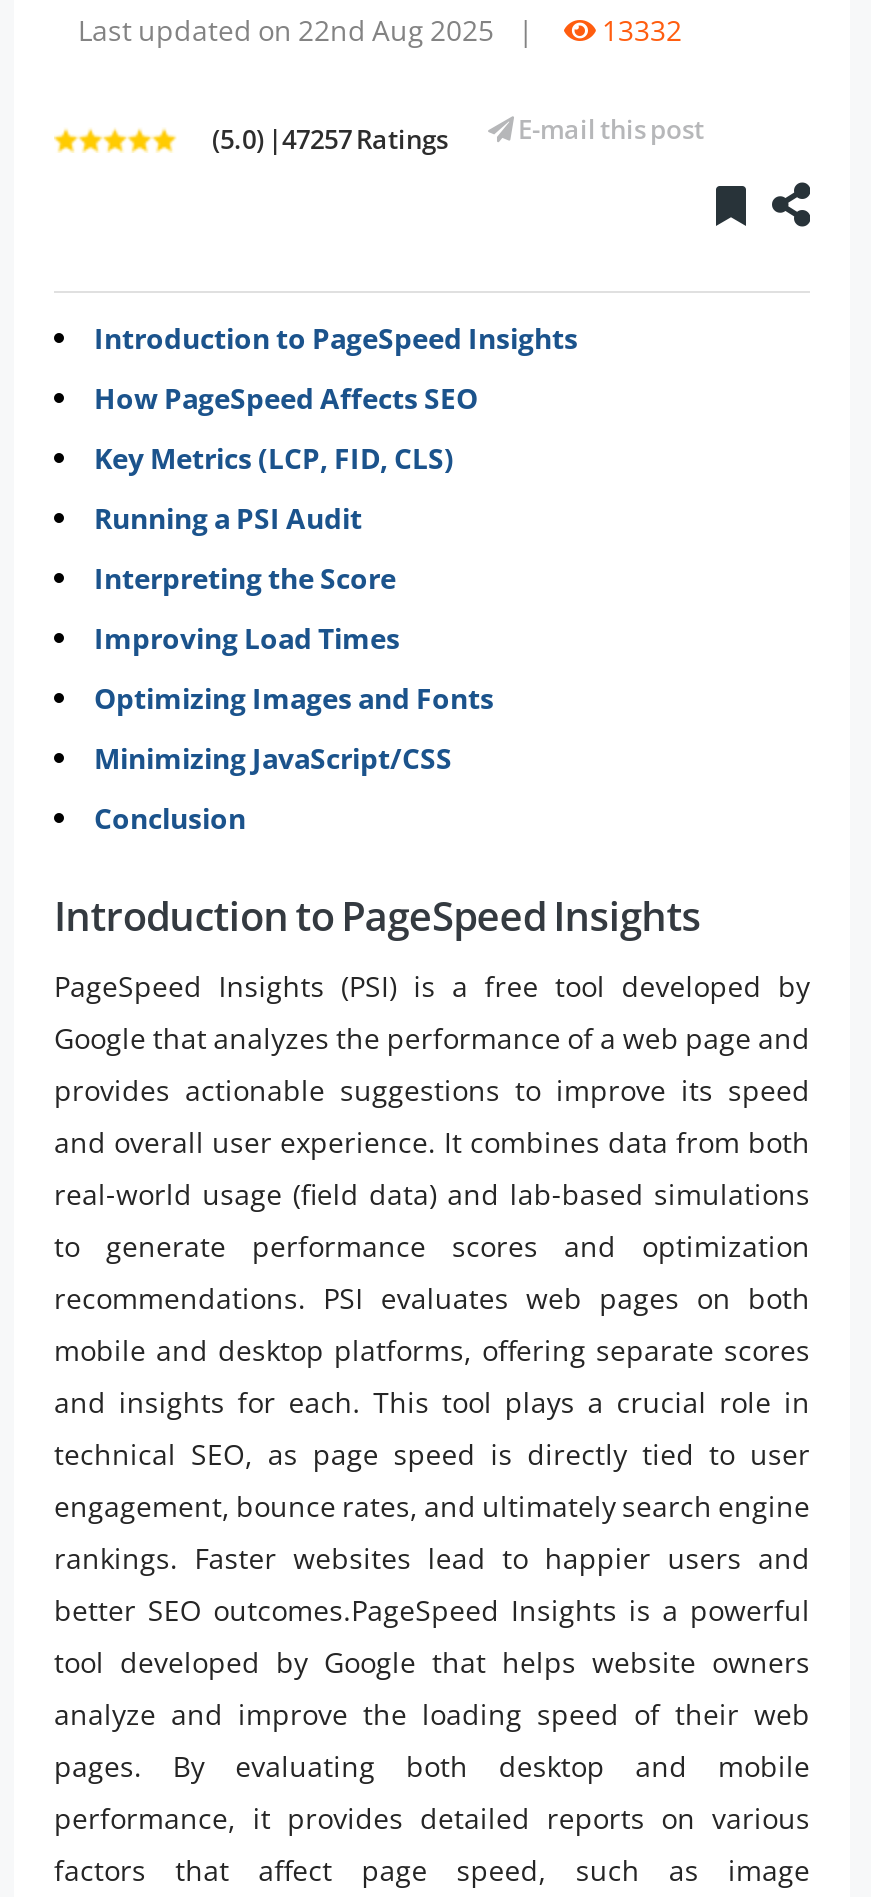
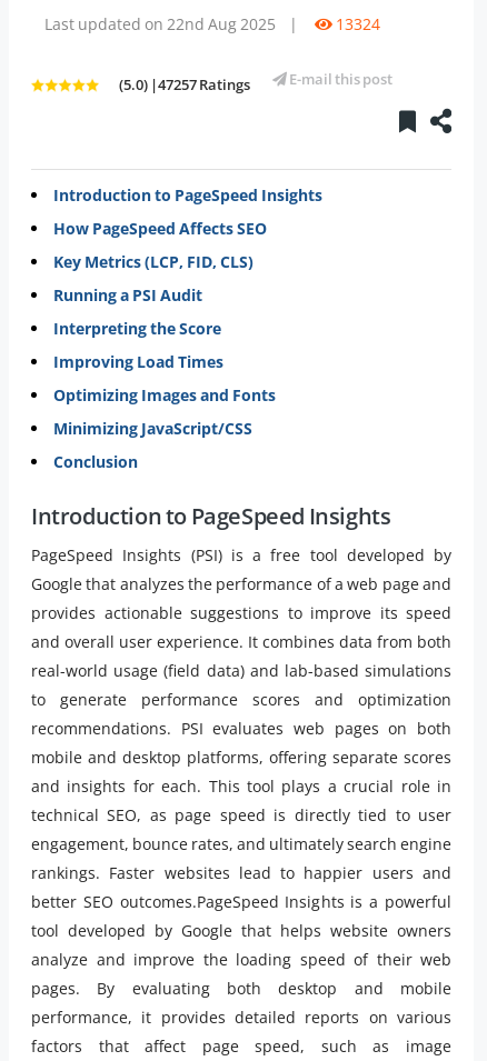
[596,10,682,48] 13332 -> [332,13,380,34] 13324

